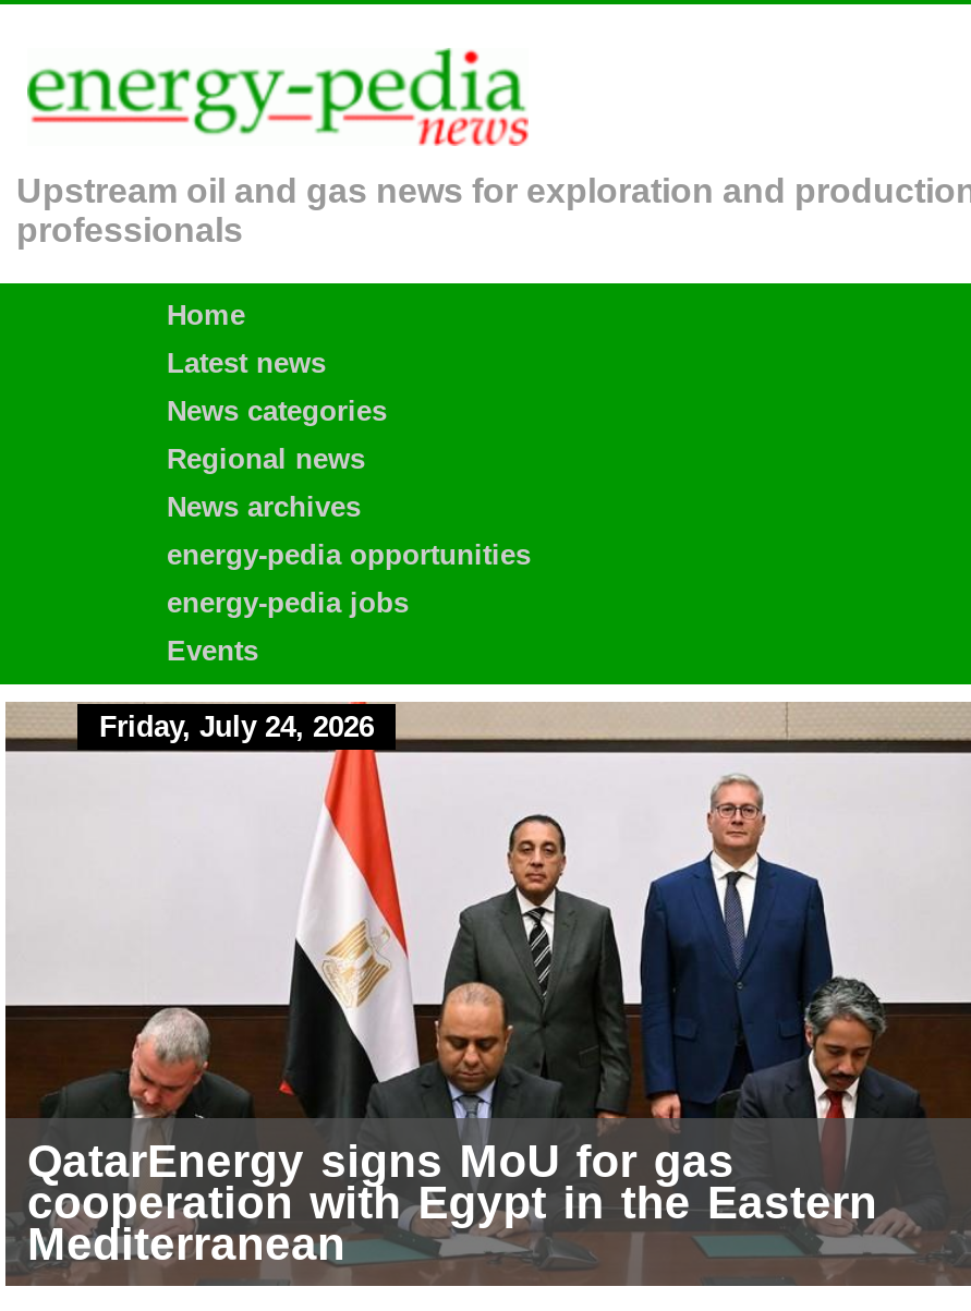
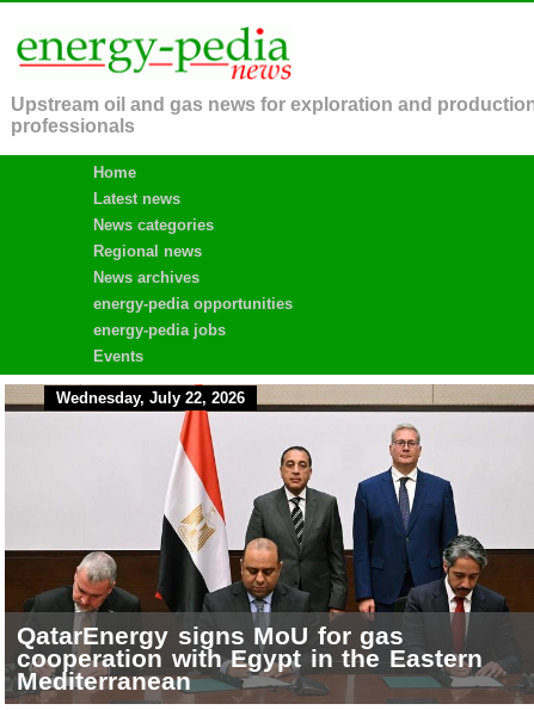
[99,711,374,743] Friday, July 24, 2026 -> [56,389,245,407] Wednesday, July 22, 2026

